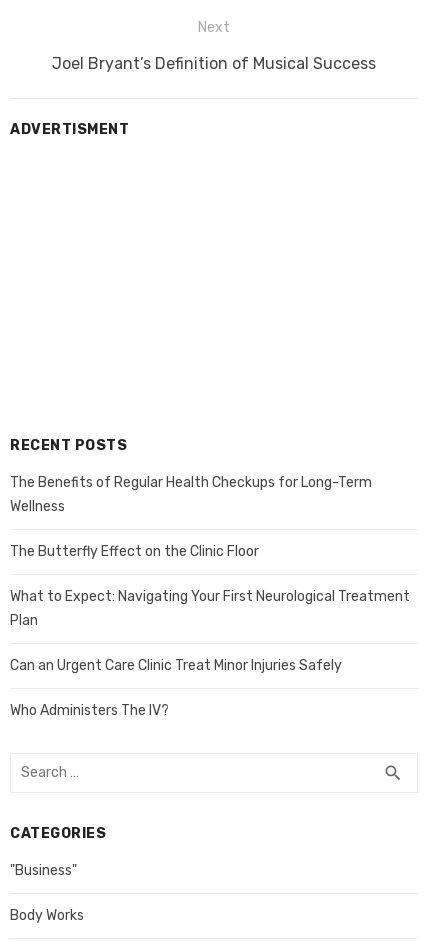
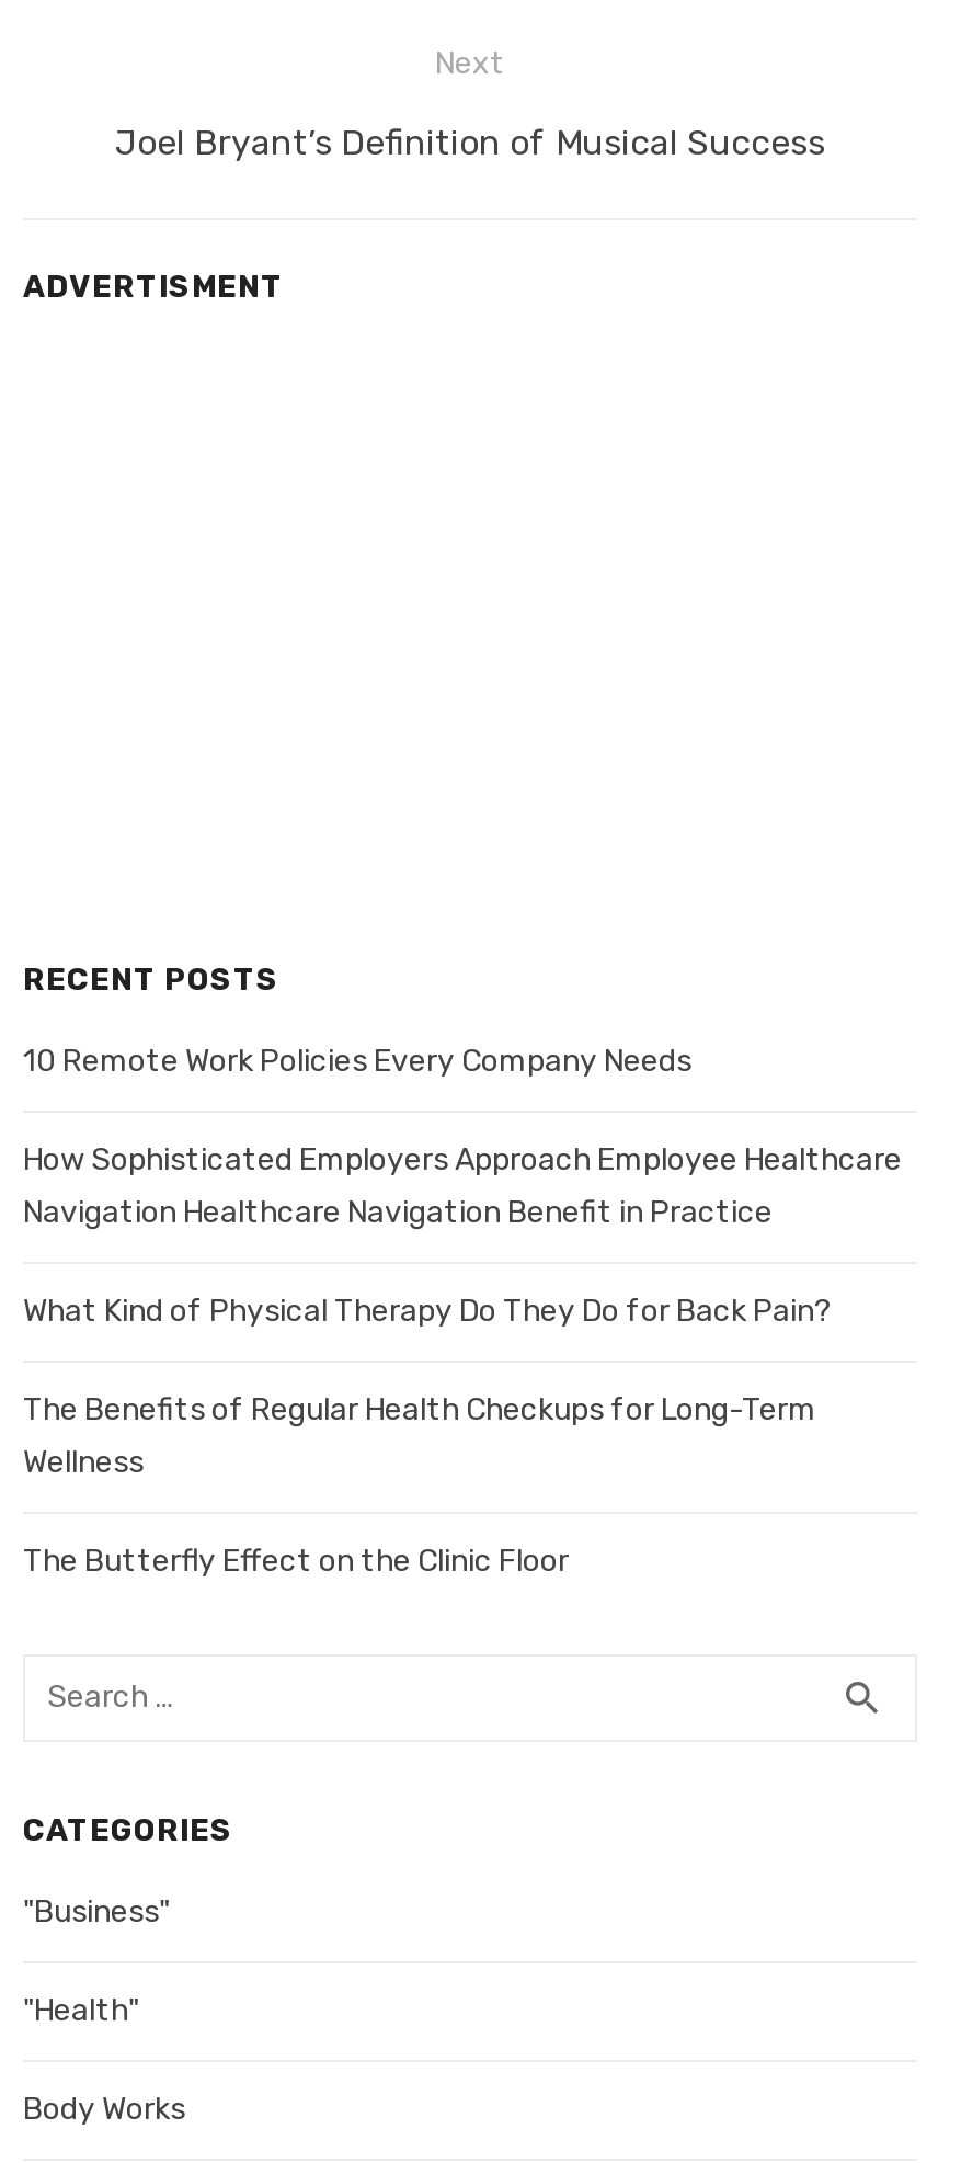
none -> [23,1042,902,1329] 10 Remote Work Policies Every Company Needs | How Sophisticated Employers Approach Employee Healthcare | Navigation Healthcare Navigation Benefit in Practice | What Kind of Physical Therapy Do They Do for Back Pain?
moved [10,474,372,560] -> [23,1390,816,1579]: The Benefits of Regular Health Checkups for Long-Term | Wellness | The Butterfly Effect on the Clinic Floor
[10,588,410,719] What to Expect: Navigating Your First Neurological Treatment | Plan | Can an Urgent Care Clinic Treat Minor Injuries Safely | Who Administers The IV? -> none
none -> [23,1991,139,2028] "Health"

